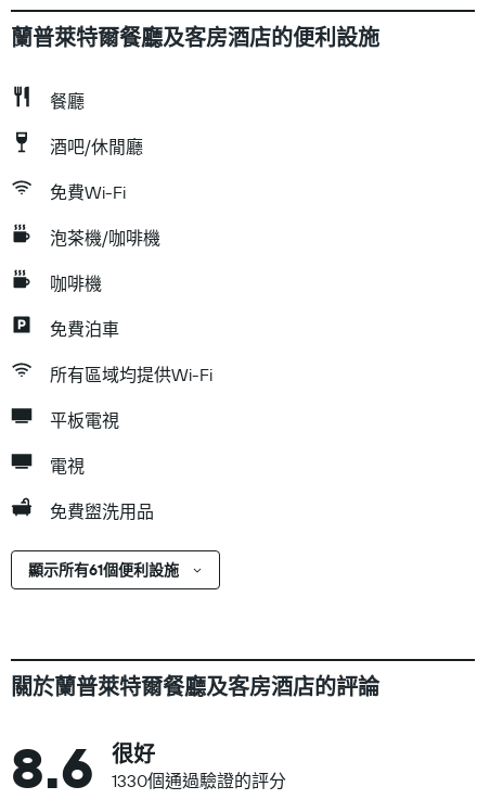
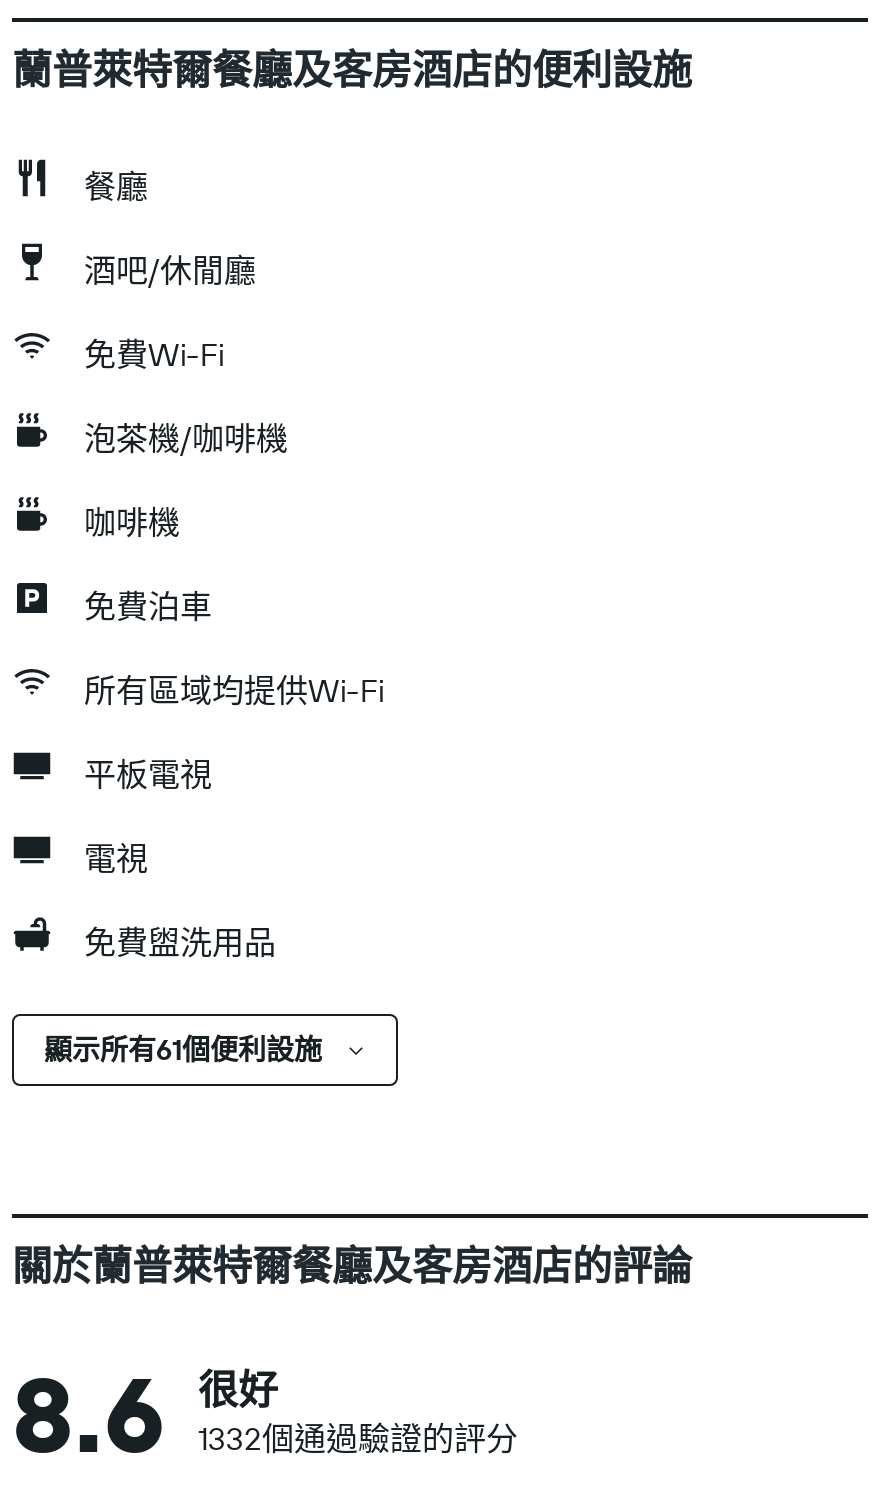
[112,770,286,791] 1330個通過驗證的評分 -> [198,1418,518,1458] 1332個通過驗證的評分

